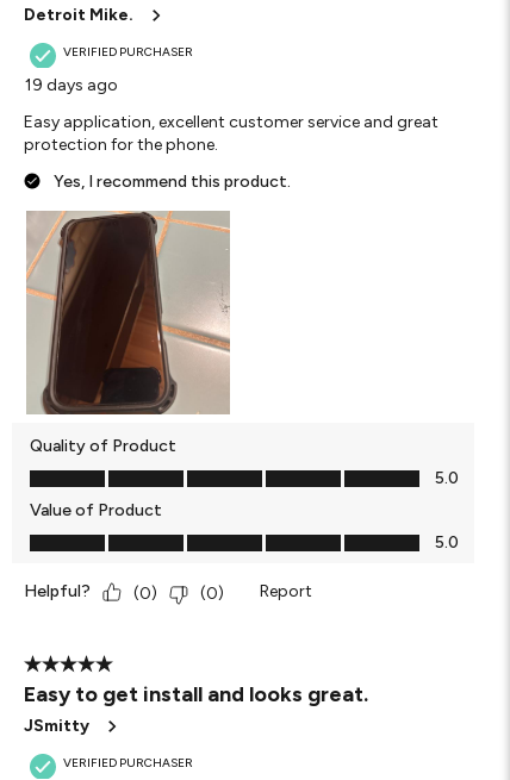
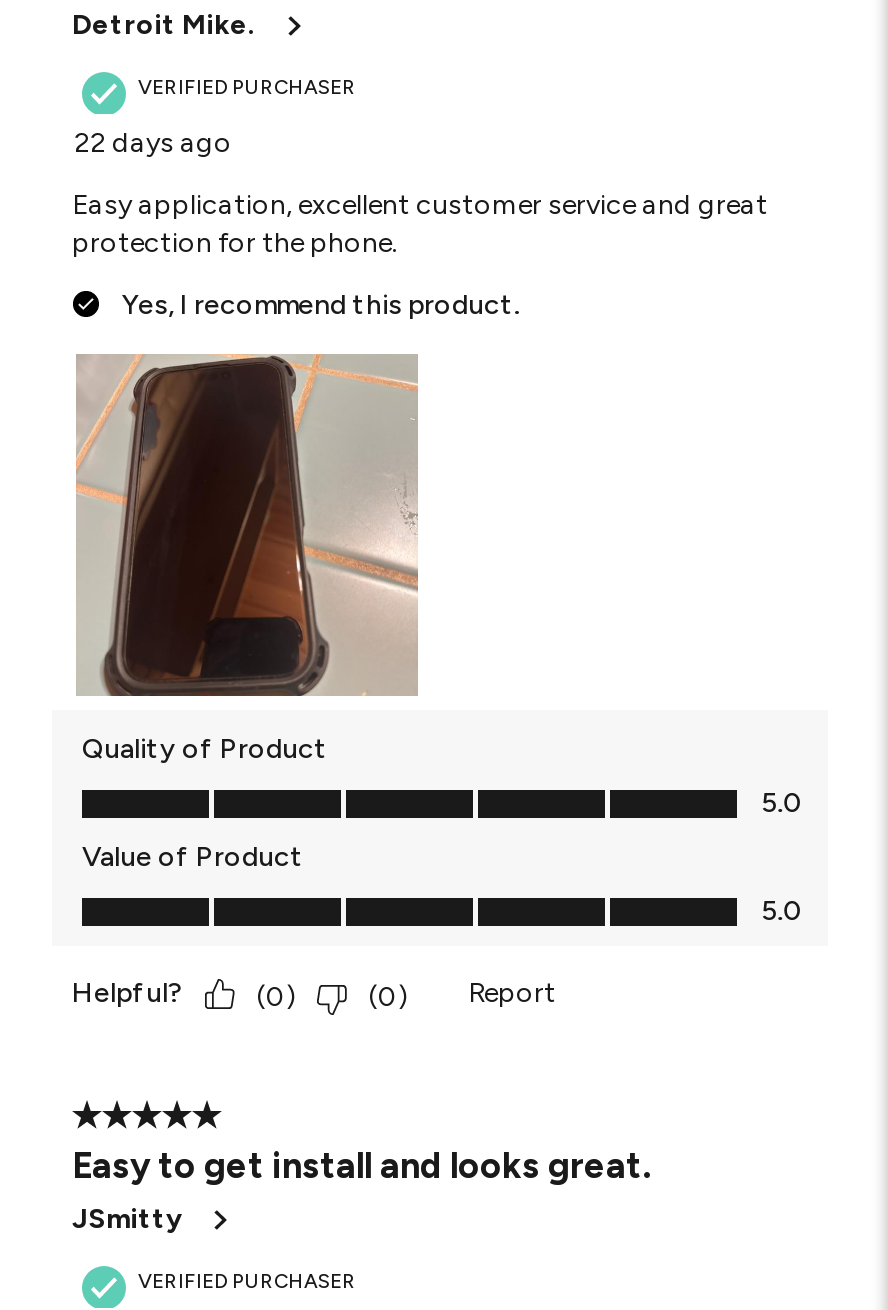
[25,75,118,96] 19 days ago -> [74,127,232,161] 22 days ago

